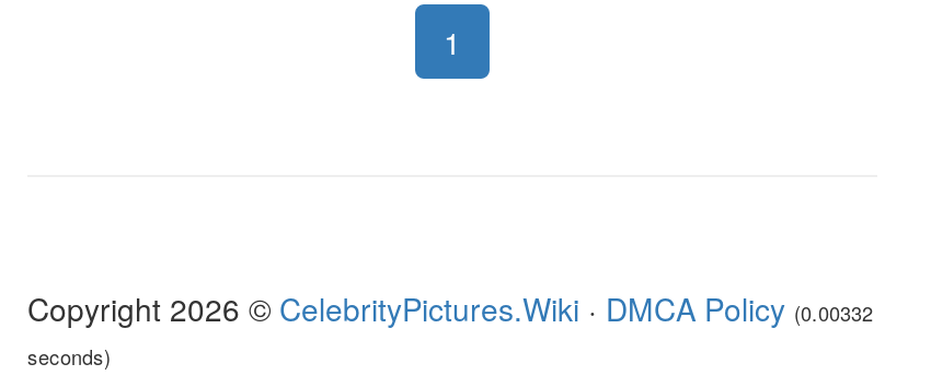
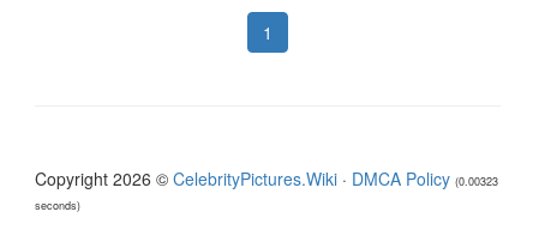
[27,286,873,330] Copyright 2026 © CelebrityPictures.Wiki · DMCA Policy (0.00332 -> [35,167,498,190] Copyright 2026 © CelebrityPictures.Wiki · DMCA Policy (0.00323

